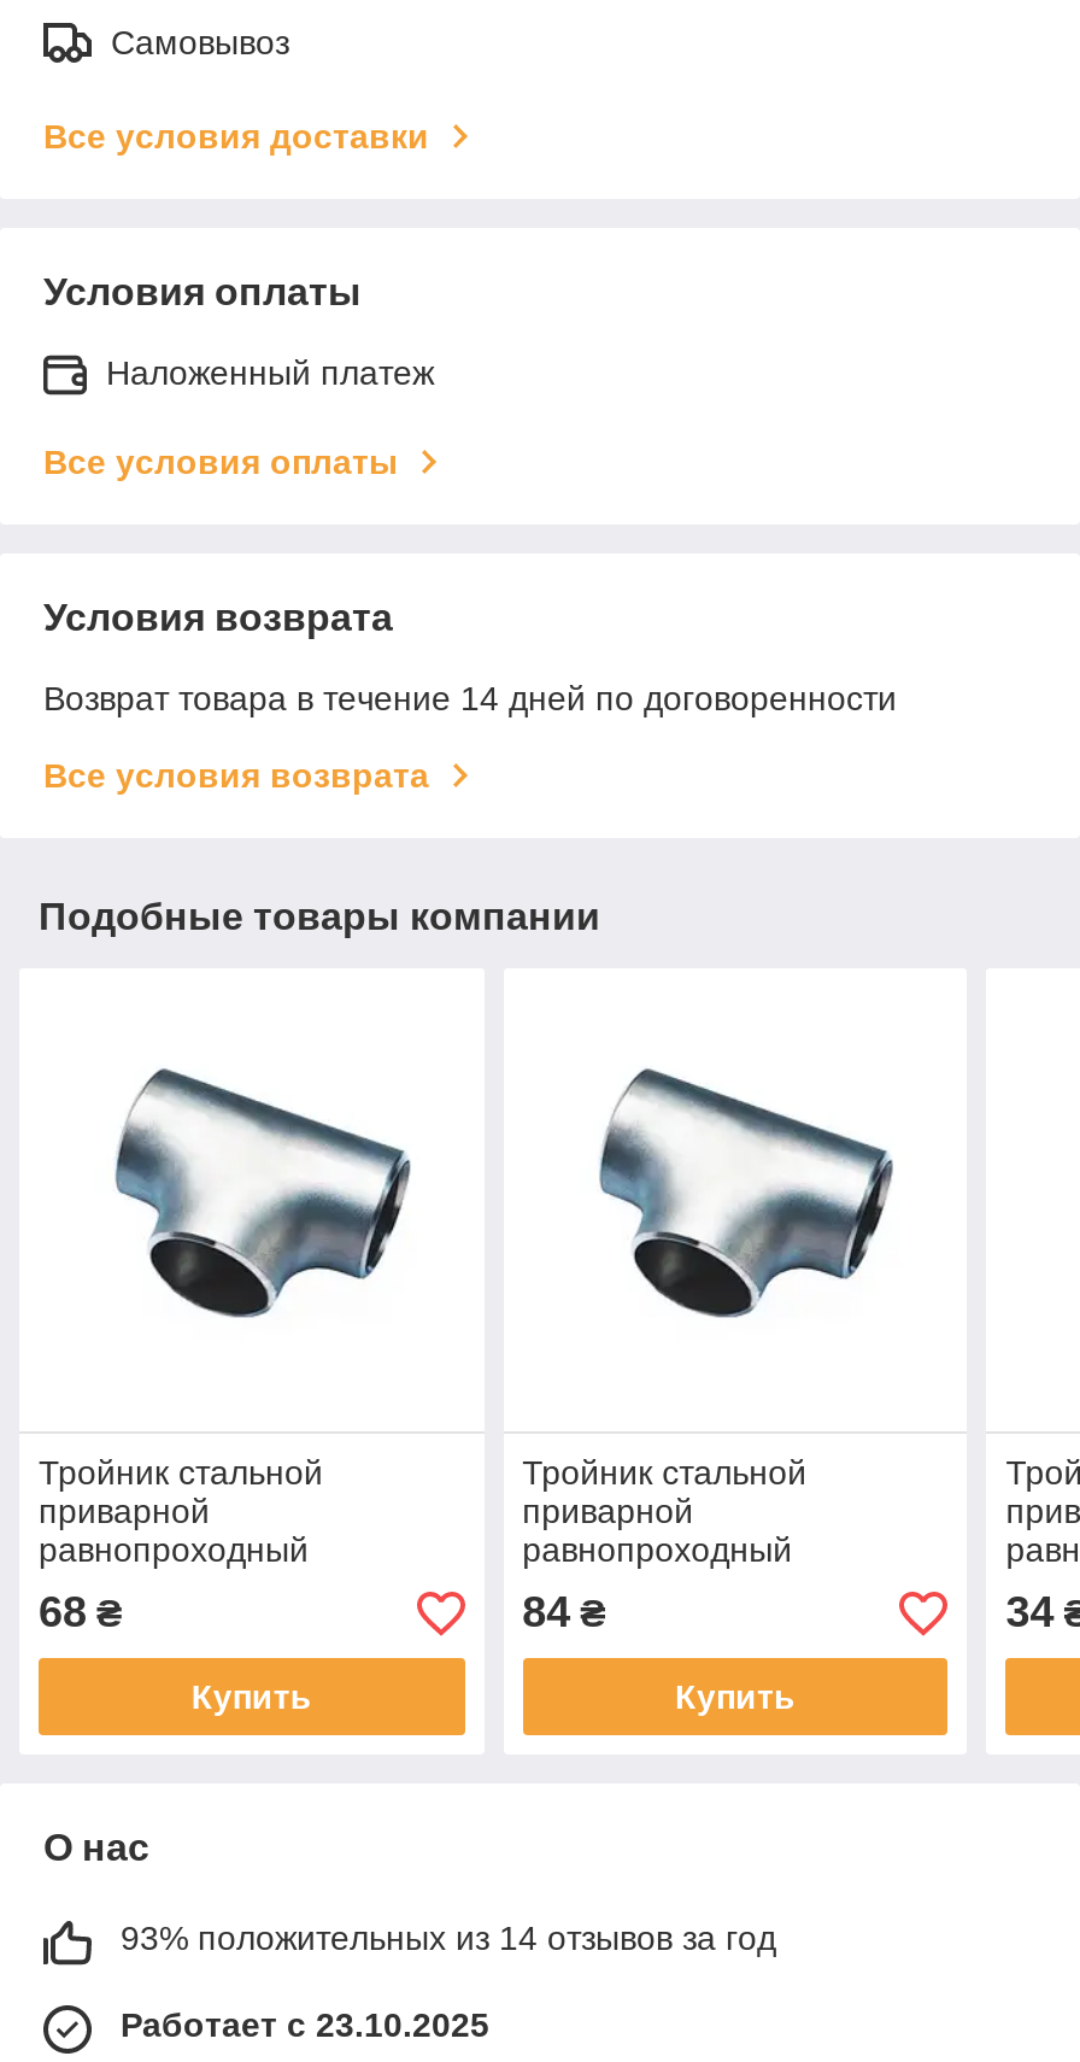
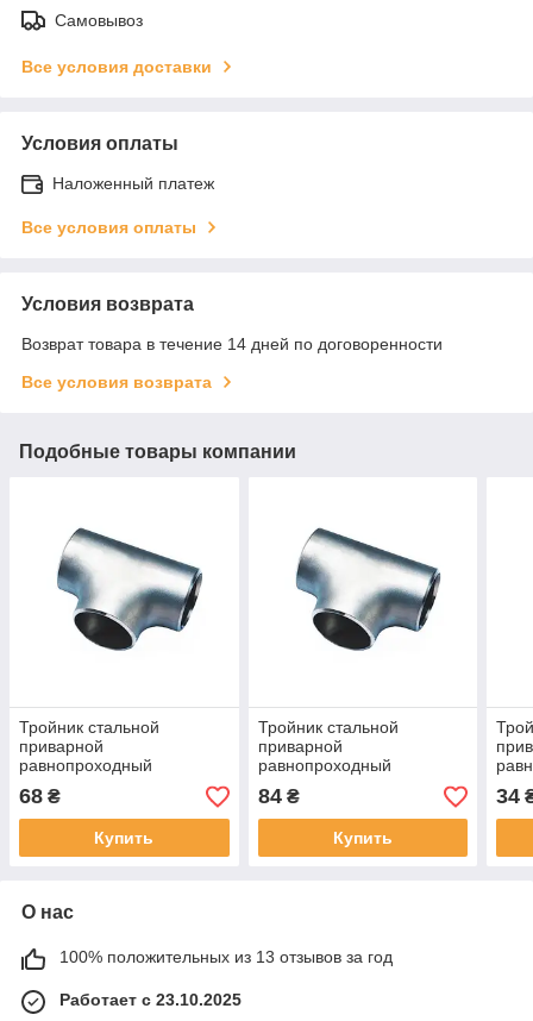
[121,1920,776,1959] 93% положительных из 14 отзывов за год -> [59,947,393,966] 100% положительных из 13 отзывов за год

